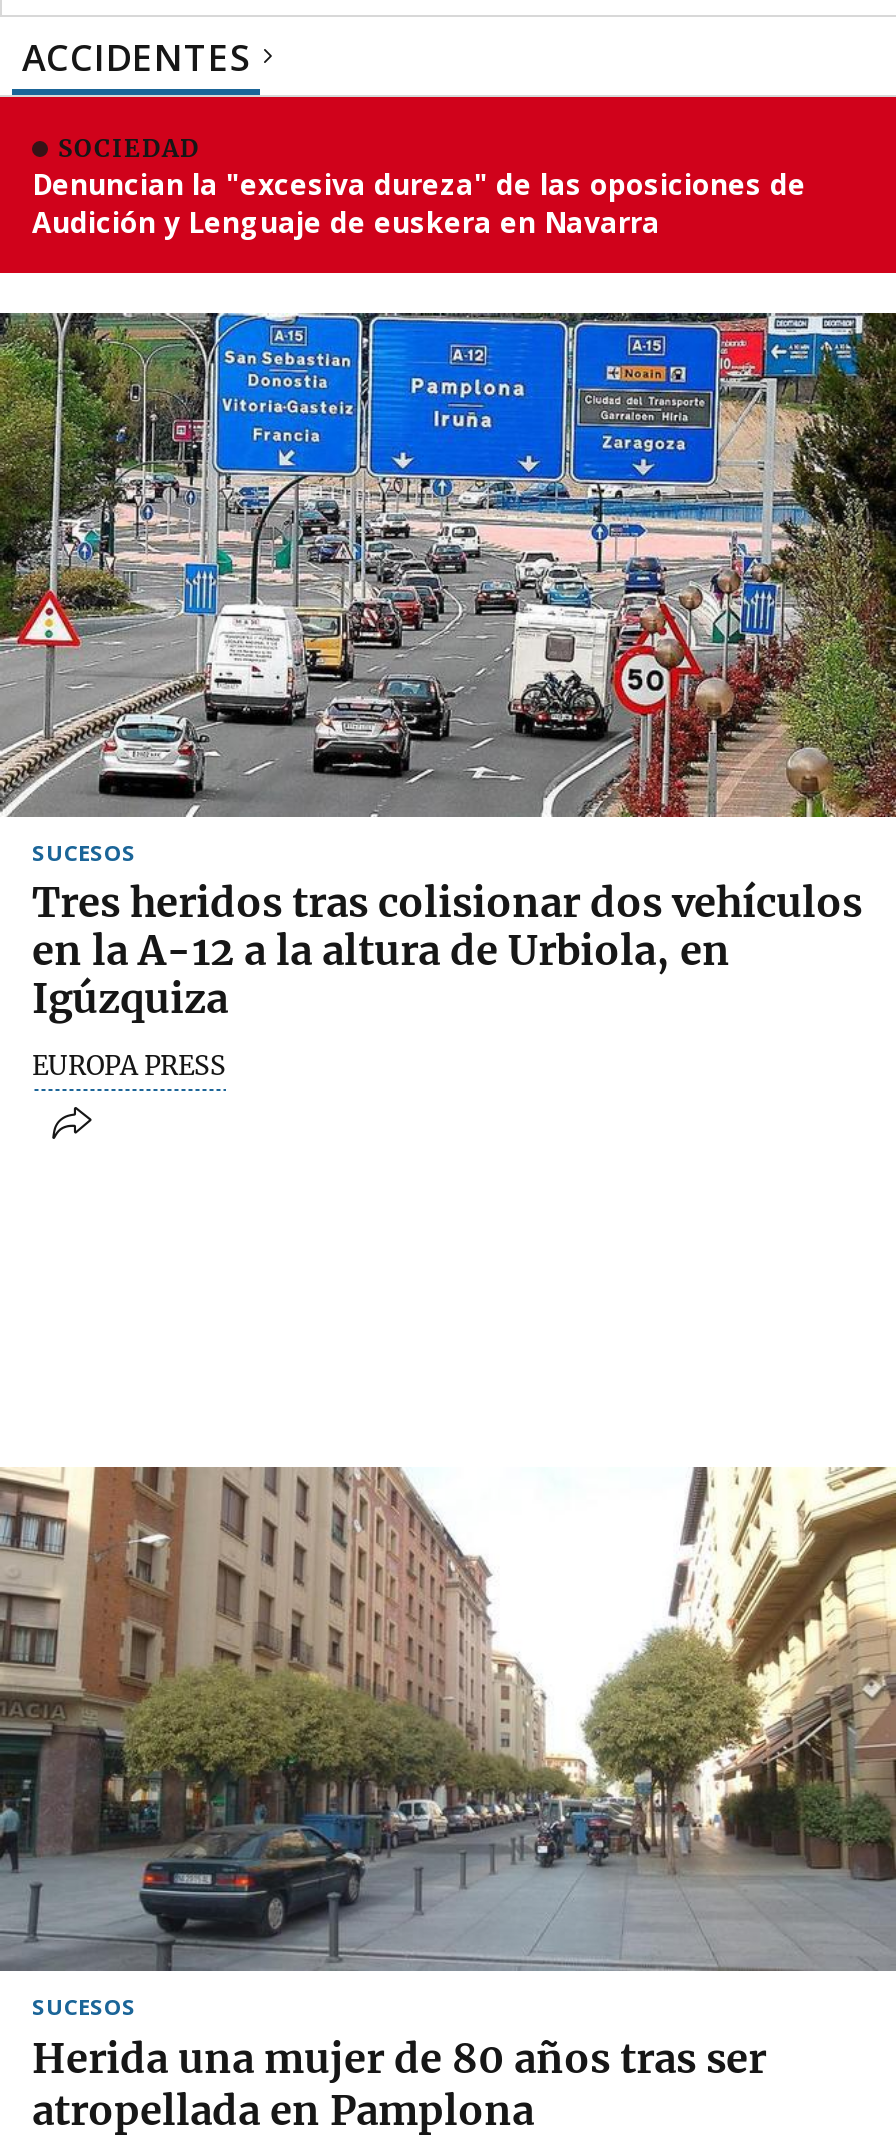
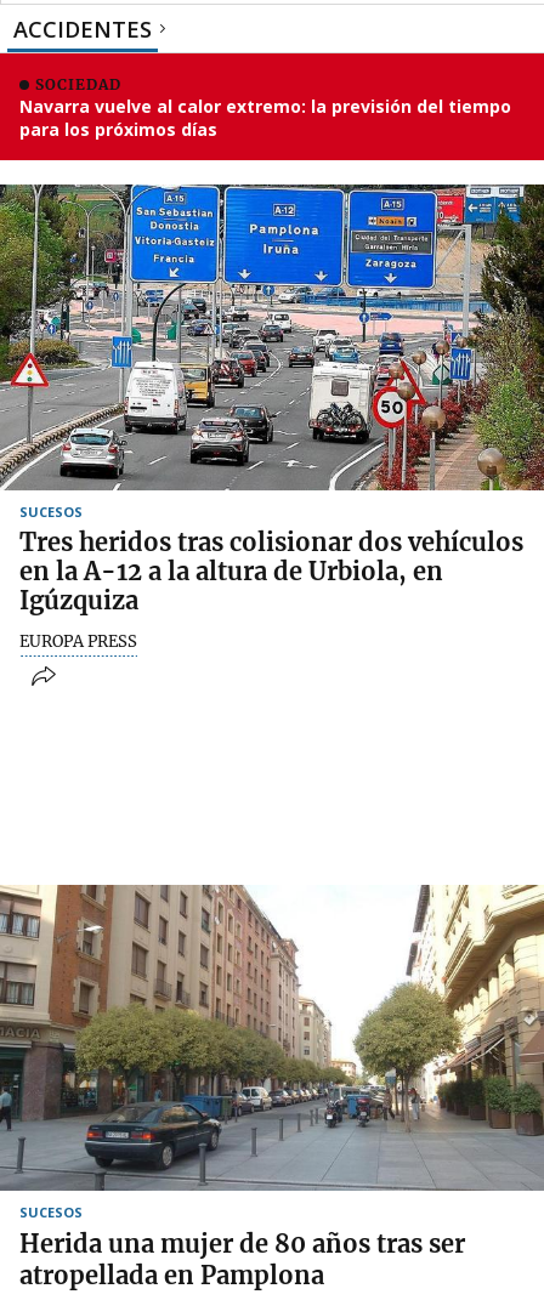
[32,165,806,241] Denuncian la "excesiva dureza" de las oposiciones de | Audición y Lenguaje de euskera en Navarra -> [19,95,511,141] Navarra vuelve al calor extremo: la previsión del tiempo | para los próximos días

